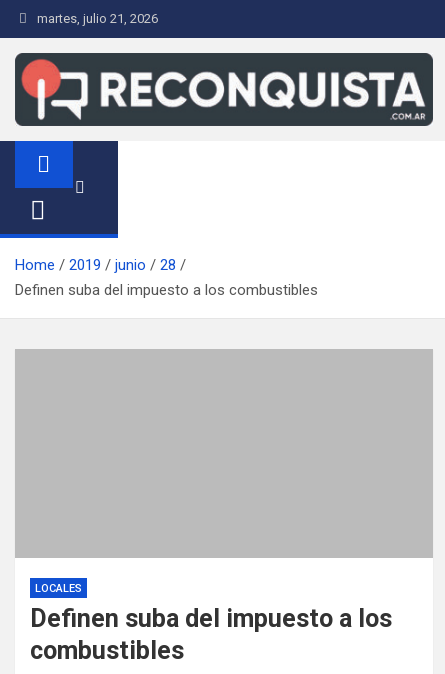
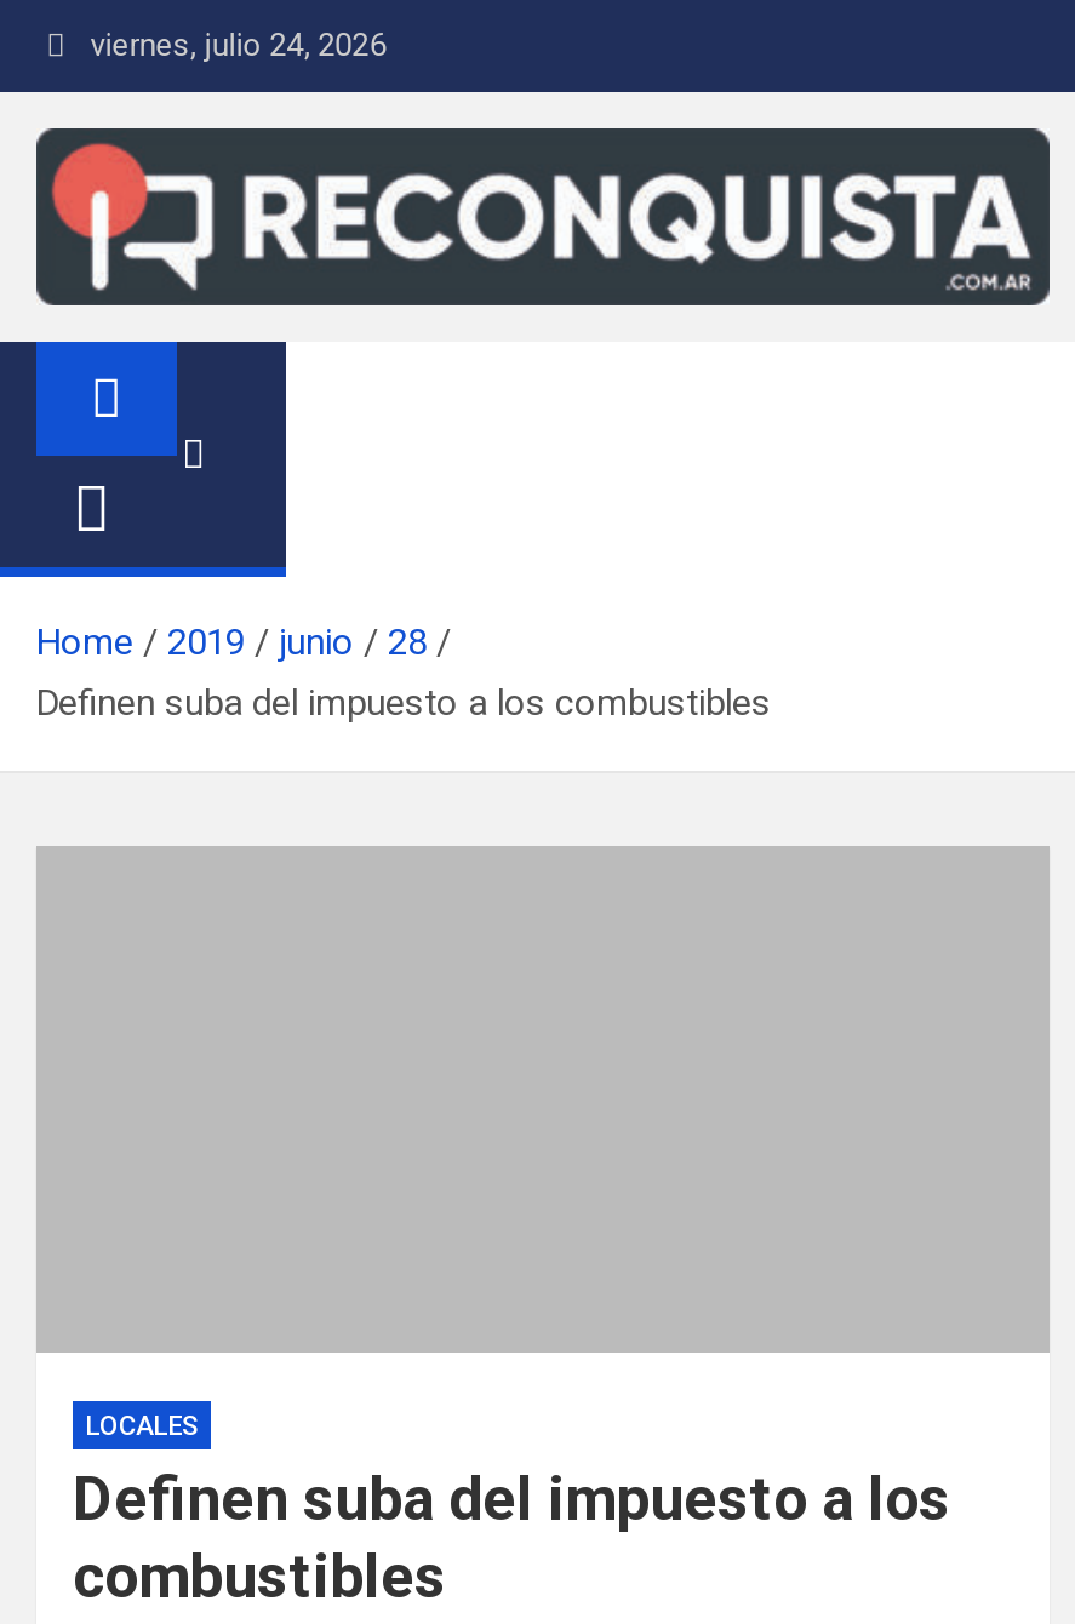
[31,11,158,26] martes, julio 21, 2026 -> [76,27,386,63] viernes, julio 24, 2026

